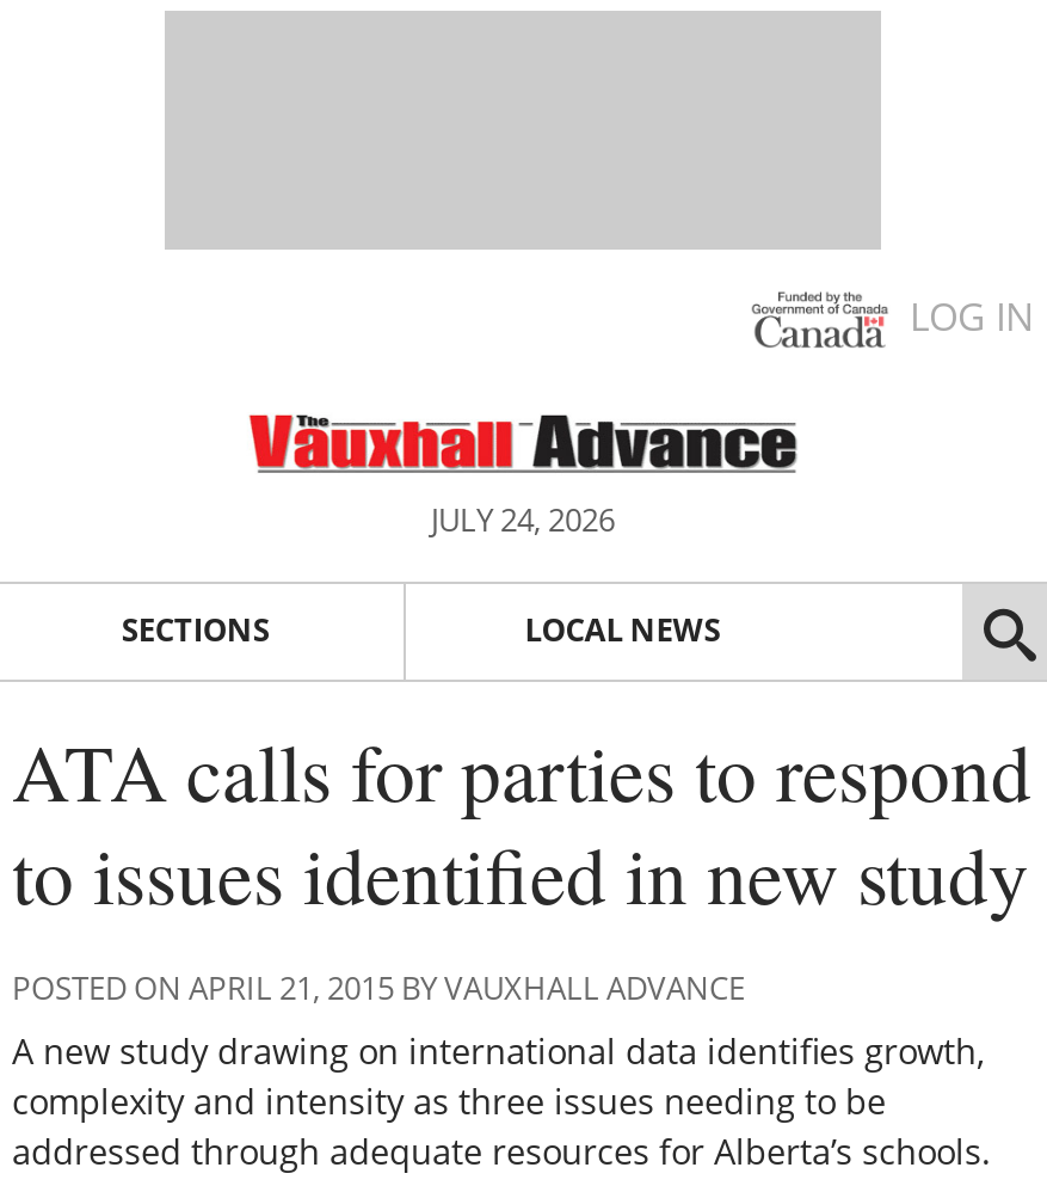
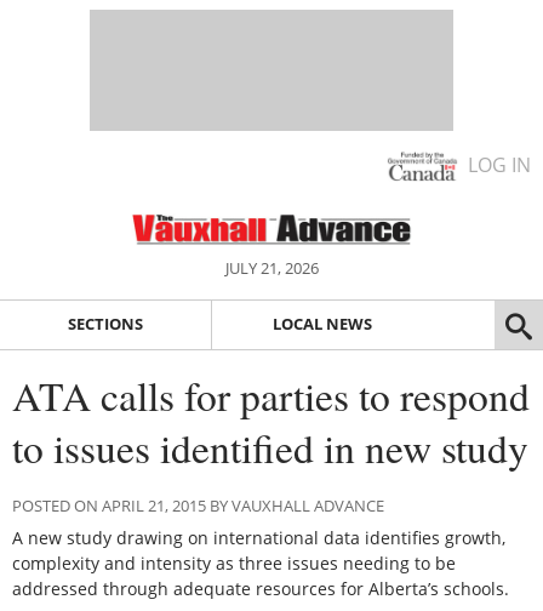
[431,498,615,541] JULY 24, 2026 -> [225,257,318,279] JULY 21, 2026

